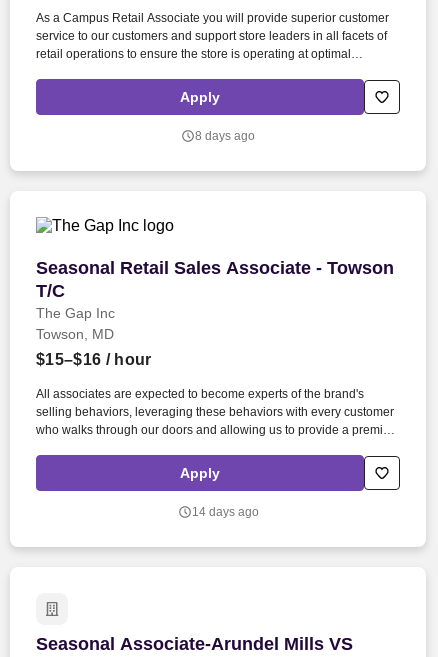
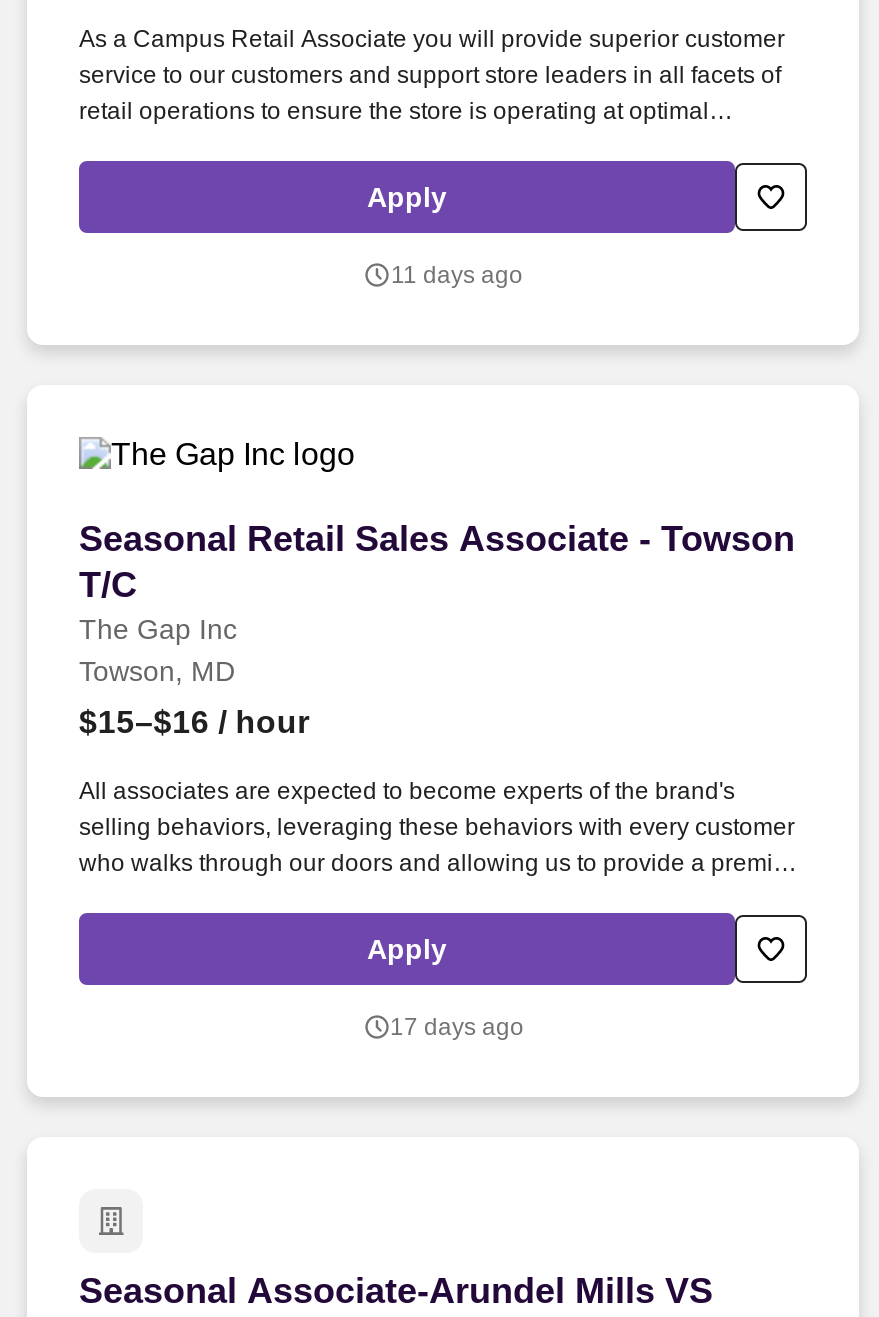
[195,129,255,143] 8 days ago -> [391,261,523,289] 11 days ago
[191,505,258,519] 14 days ago -> [390,1013,524,1041] 17 days ago

